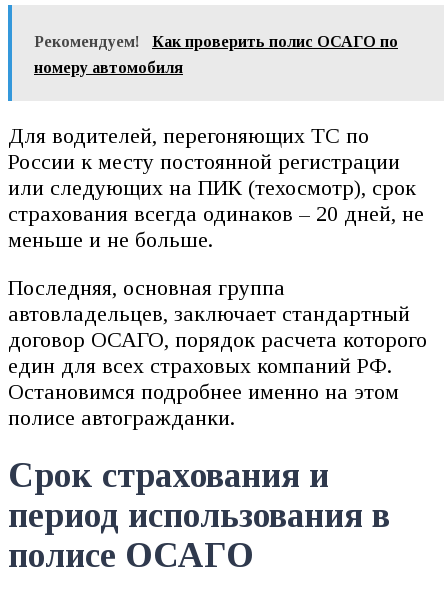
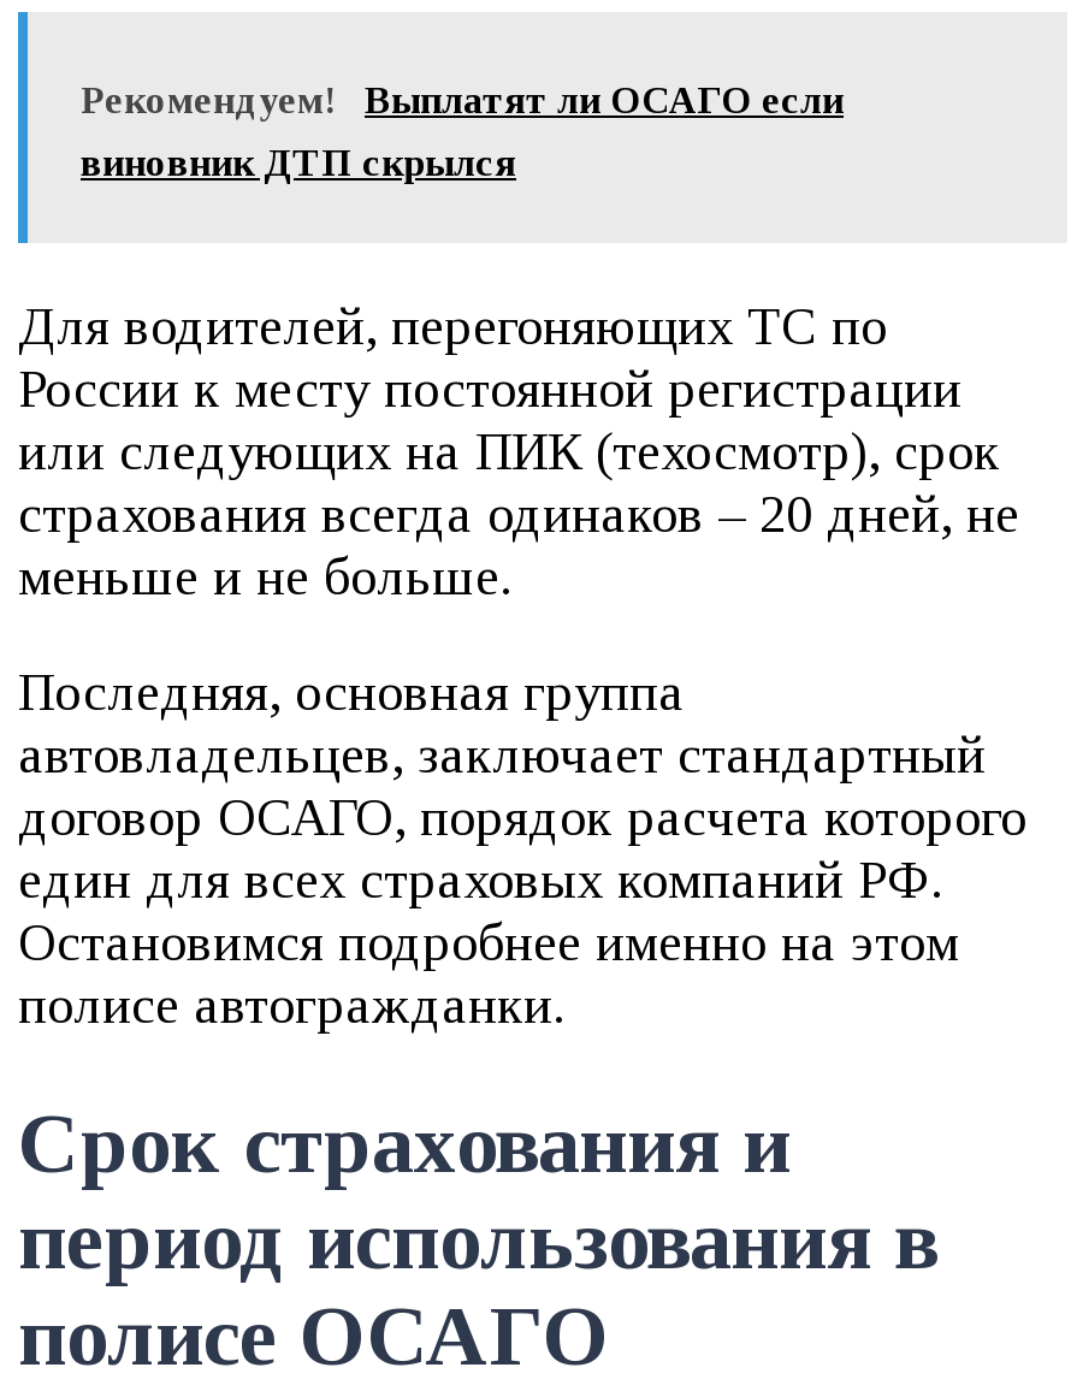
[152,33,398,50] Как проверить полис ОСАГО по -> [365,80,844,121] Выплатят ли ОСАГО если
[34,59,183,76] номеру автомобиля -> [81,143,516,184] виновник ДТП скрылся

